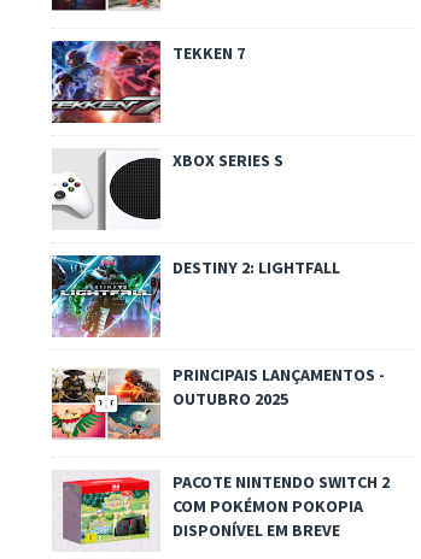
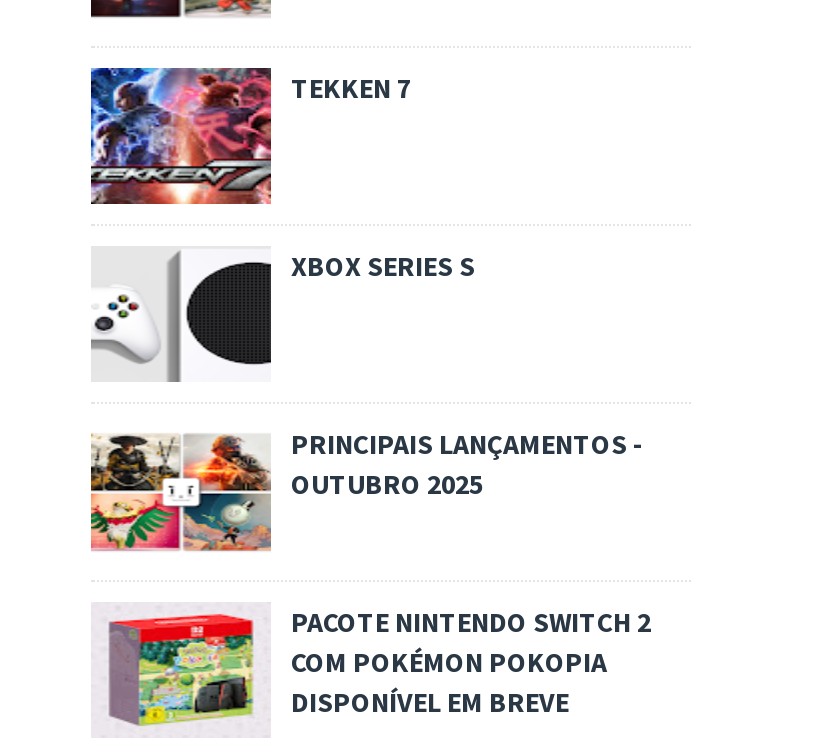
[51,254,340,339] [image] | DESTINY 2: LIGHTFALL -> none

